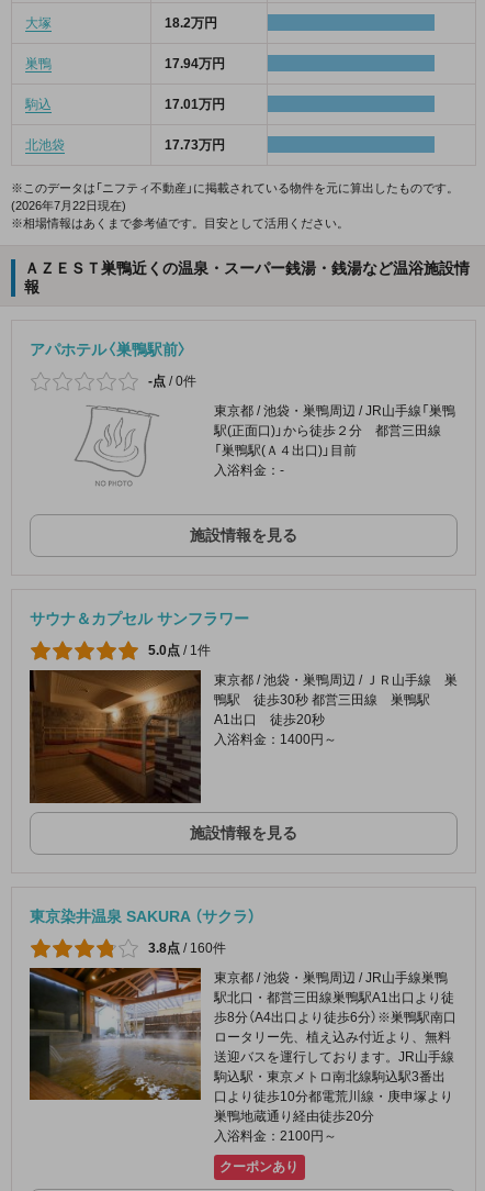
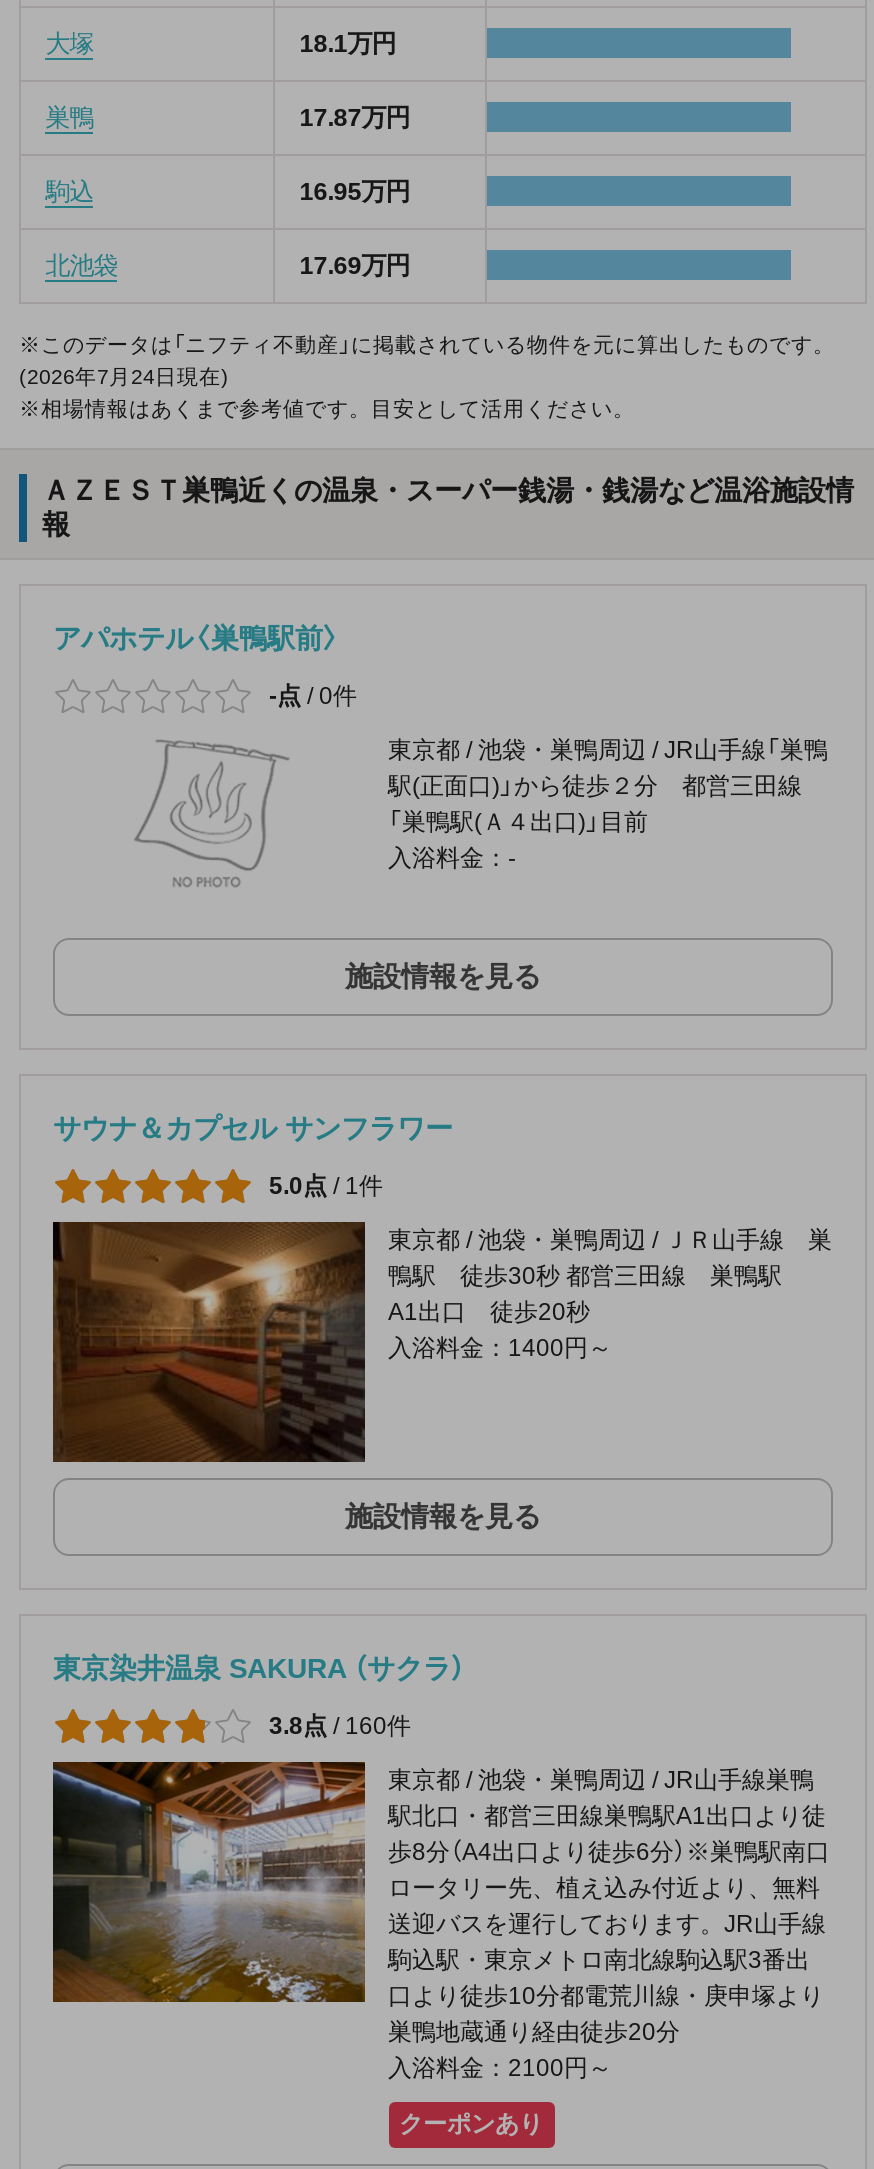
[165,16,217,31] 18.2万円 -> [299,30,395,58] 18.1万円
[165,56,225,72] 17.94万円 -> [299,104,409,132] 17.87万円
[165,97,225,113] 17.01万円 -> [299,178,409,206] 16.95万円
[165,138,225,153] 17.73万円 -> [299,252,409,280] 17.69万円
[11,199,126,212] (2026年7月22日現在) -> [19,364,229,388] (2026年7月24日現在)

